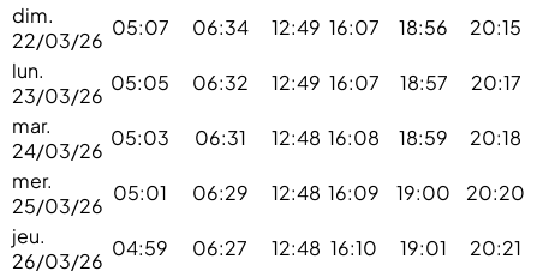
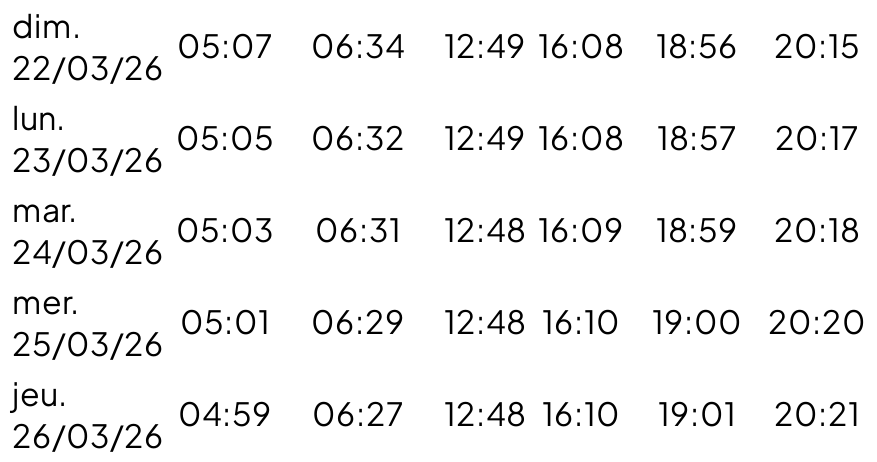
[111,14,521,40] 05:07 06:34 12:49 16:07 18:56 20:15 -> [177,24,860,66] 05:07 06:34 12:49 16:08 18:56 20:15
[111,70,521,95] 05:05 06:32 12:49 16:07 18:57 20:17 -> [176,116,859,158] 05:05 06:32 12:49 16:08 18:57 20:17
[111,125,521,150] 05:03 06:31 12:48 16:08 18:59 20:18 -> [176,208,860,250] 05:03 06:31 12:48 16:09 18:59 20:18
[113,180,525,205] 05:01 06:29 12:48 16:09 19:00 20:20 -> [180,300,866,342] 05:01 06:29 12:48 16:10 19:00 20:20

